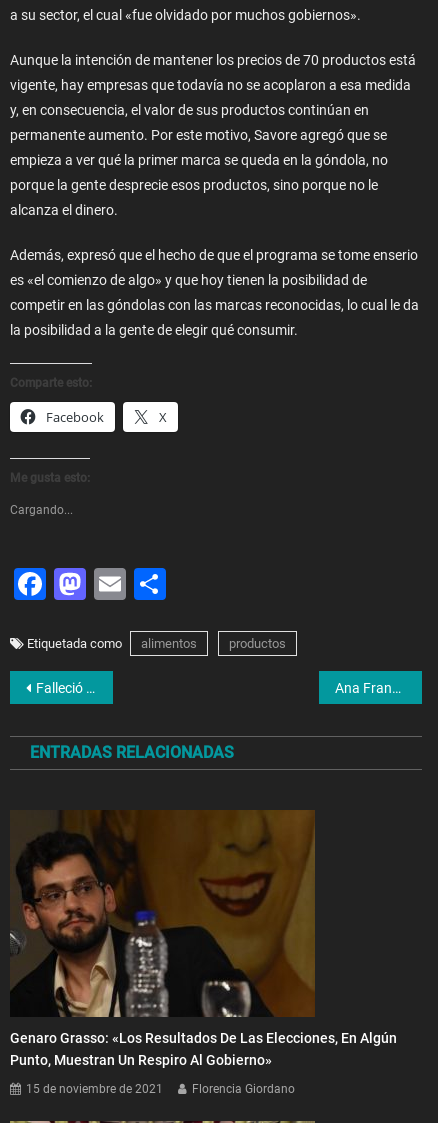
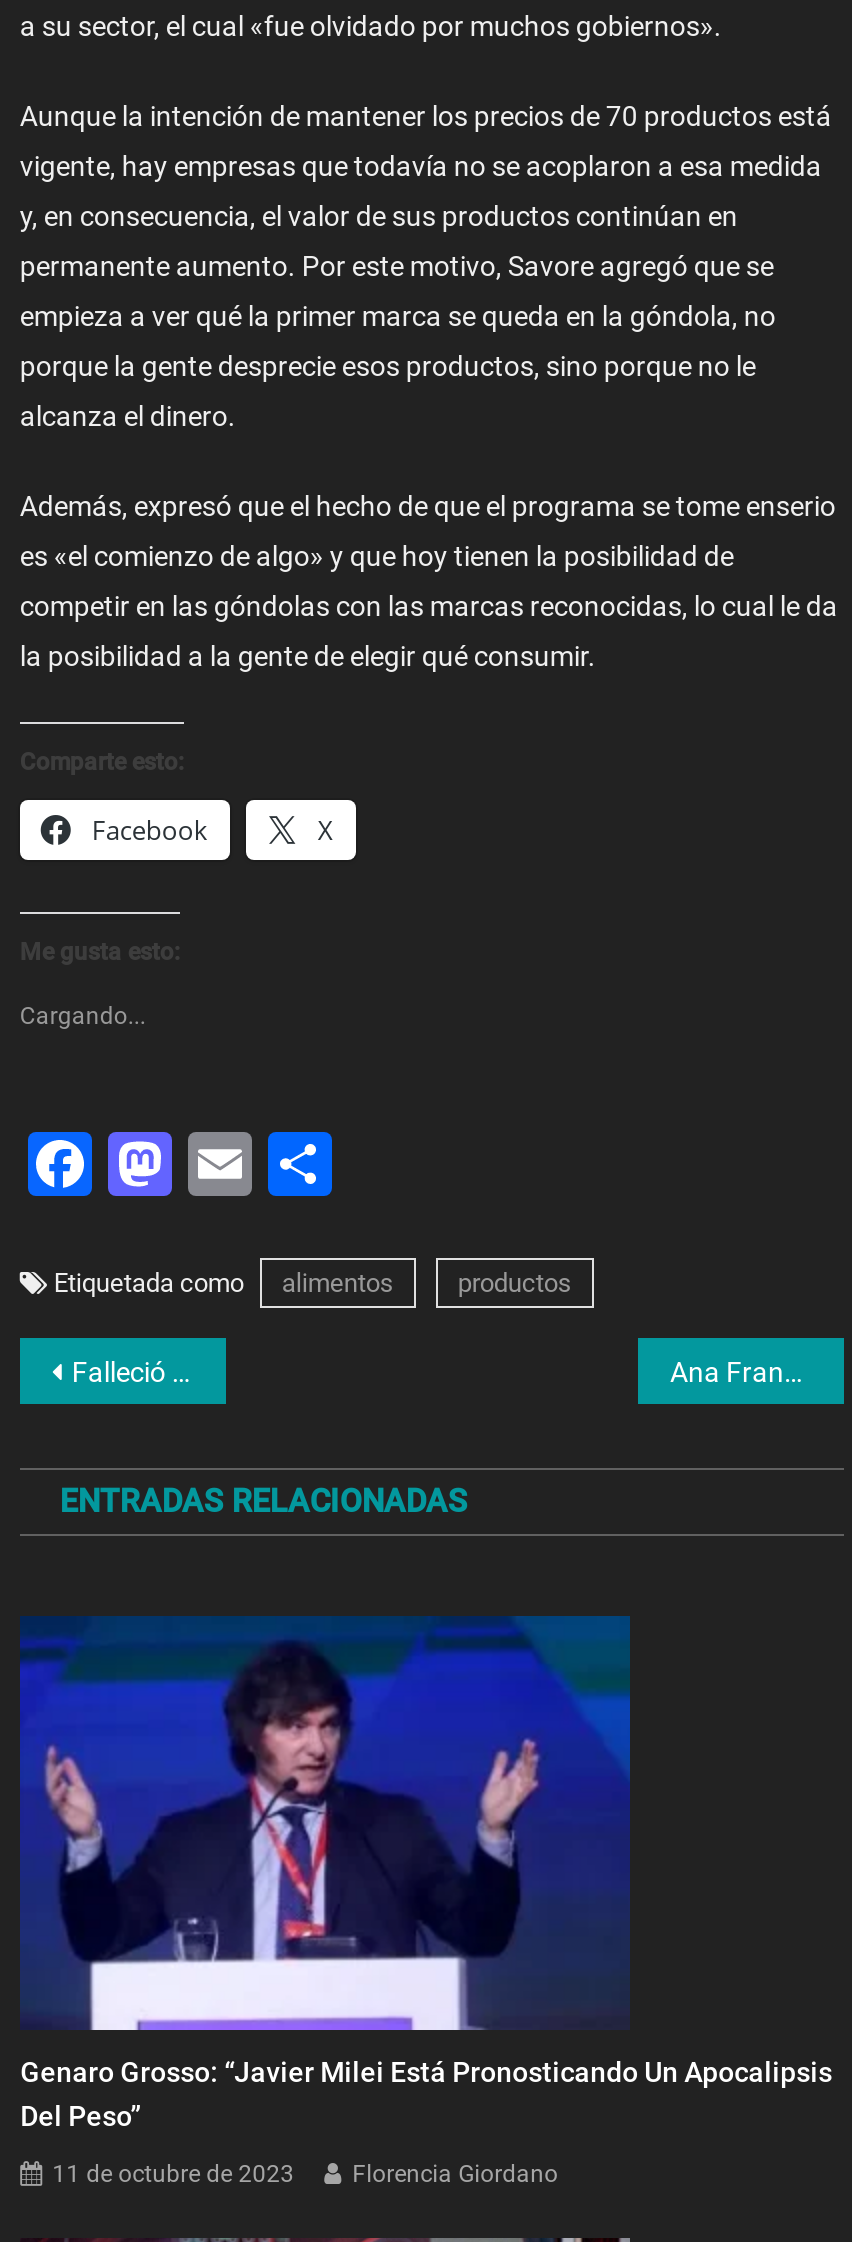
[9,810,397,1068] [image] | Genaro Grasso: «Los Resultados De Las Elecciones, En Algún | Punto, Muestran Un Respiro Al Gobierno» -> [18,1616,832,2131] [image] | Genaro Grosso: “Javier Milei Está Pronosticando Un Apocalipsis | Del Peso”
[26,1082,163,1096] 15 de noviembre de 2021 -> [52,2159,294,2187] 11 de octubre de 2023

